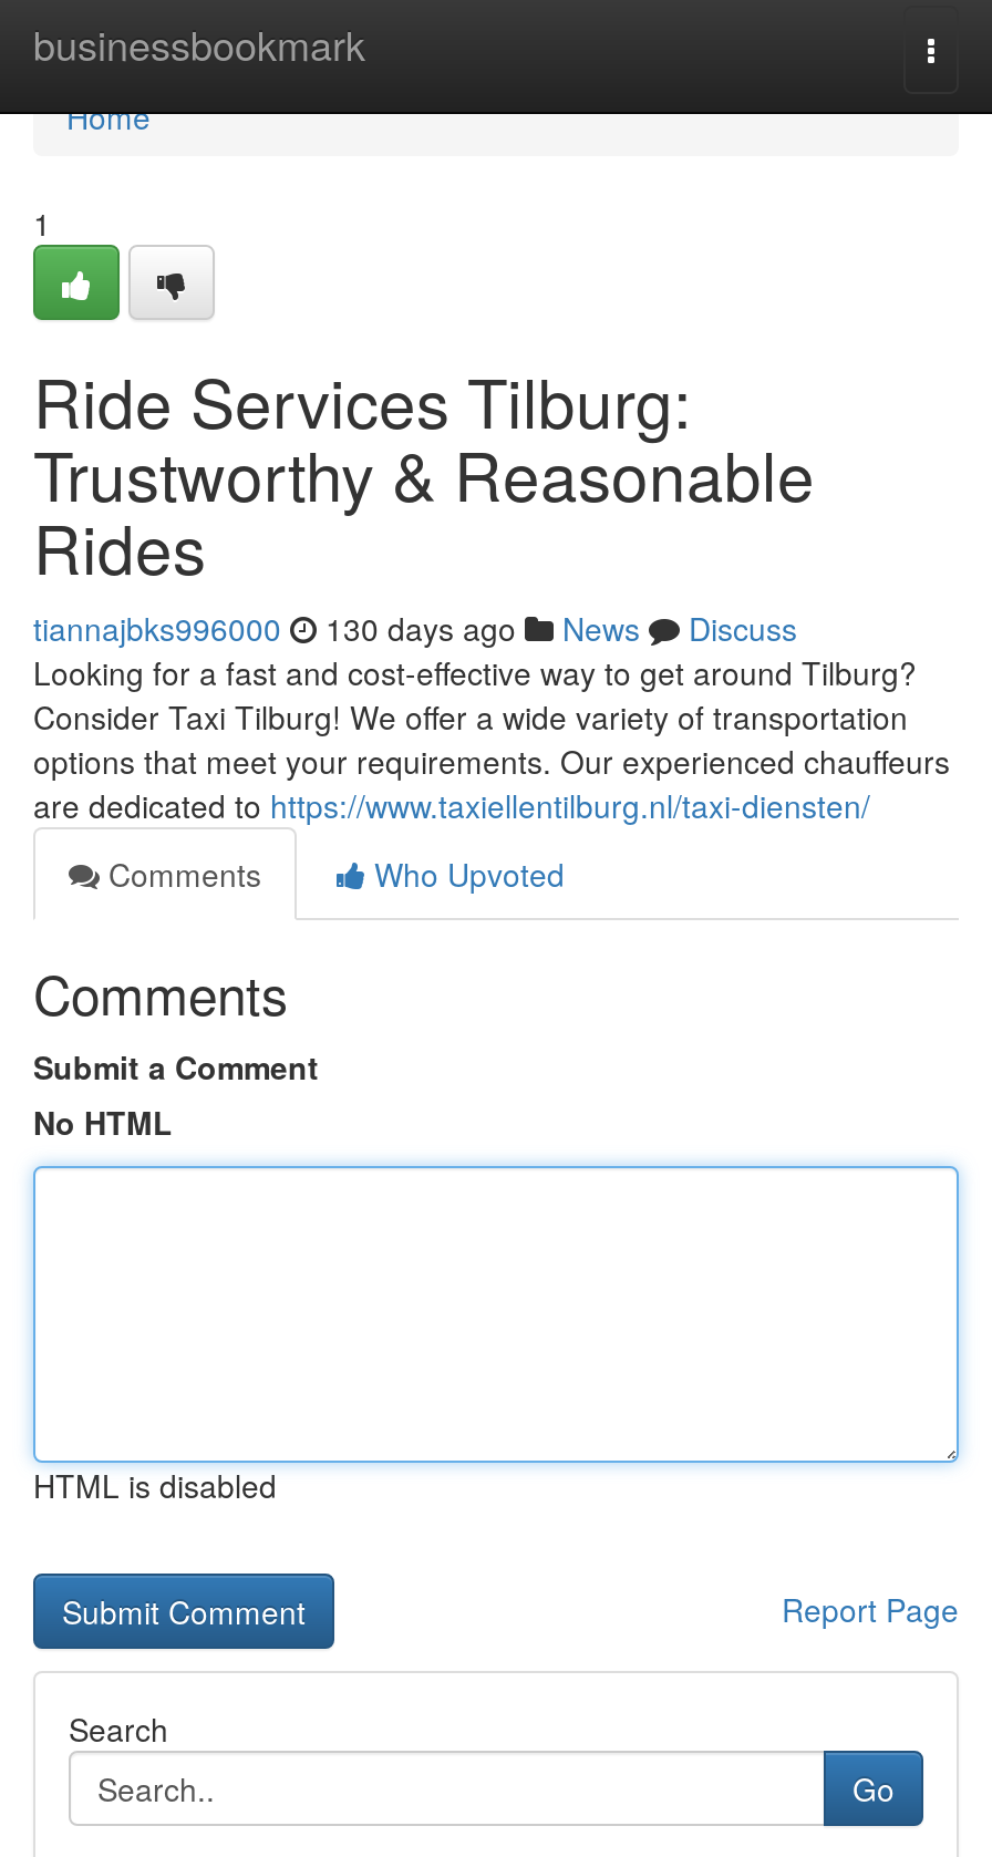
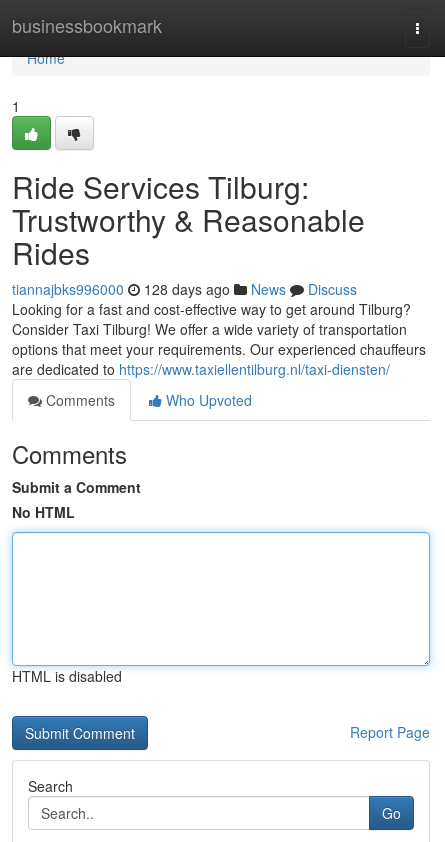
[33,606,797,650] tiannajbks996000 130 days ago News Discuss -> [12,279,357,299] tiannajbks996000 128 days ago News Discuss

